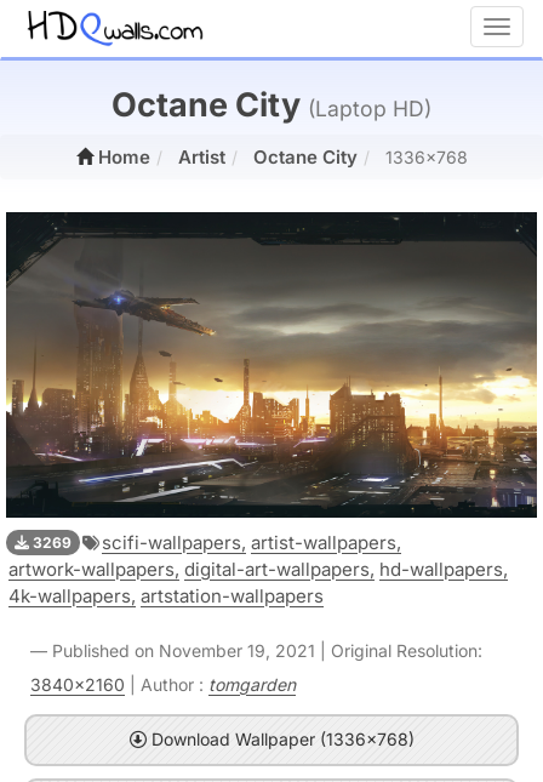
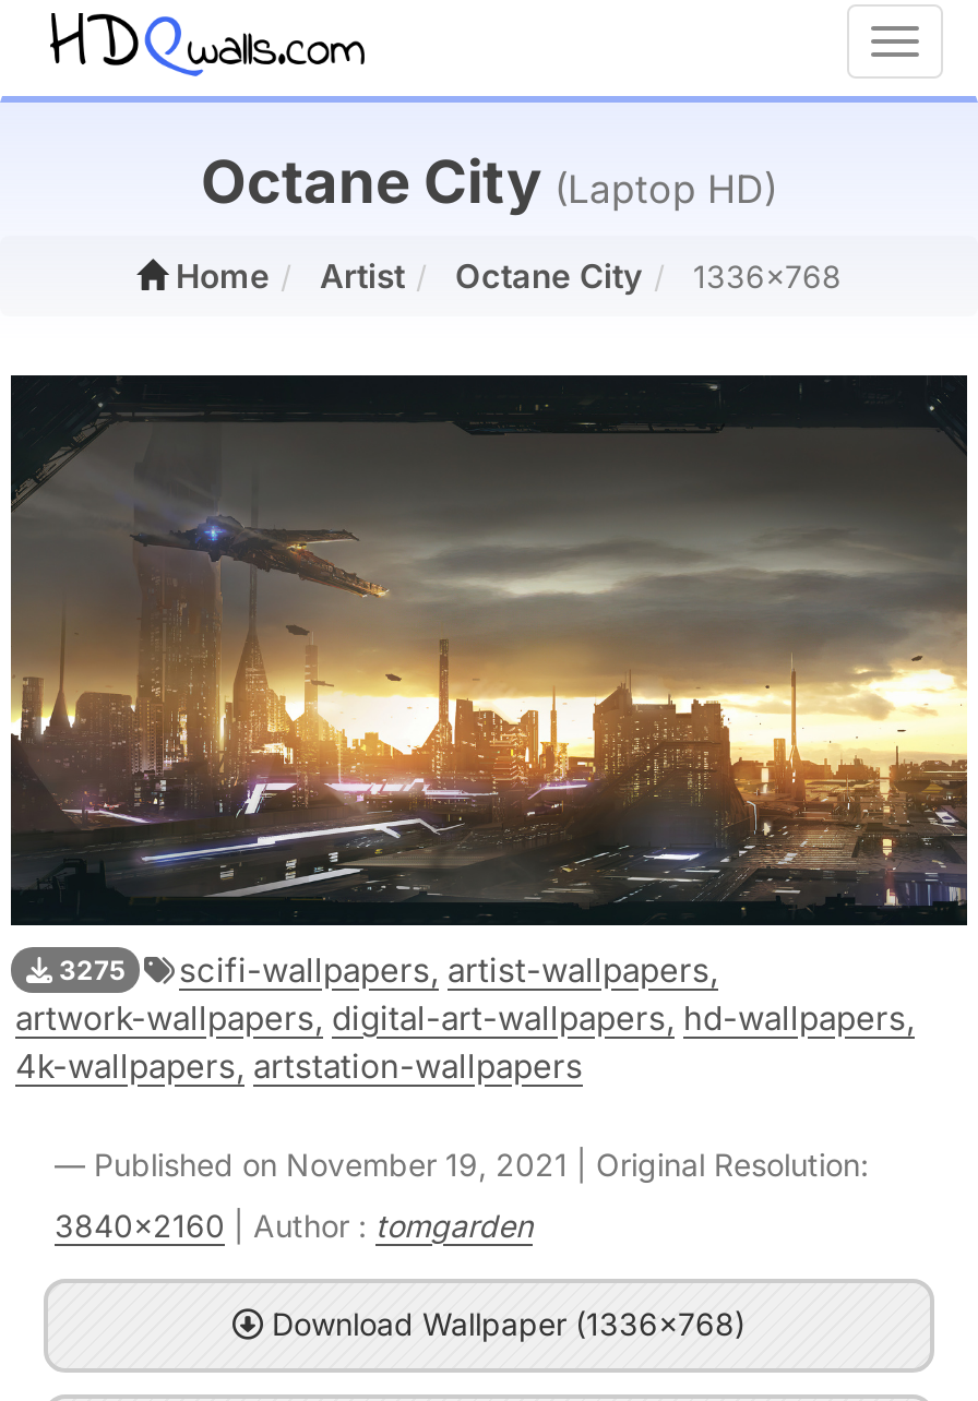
[29,531,401,554] 3269 scifi-wallpapers, artist-wallpapers, -> [52,949,718,990] 3275 scifi-wallpapers, artist-wallpapers,

